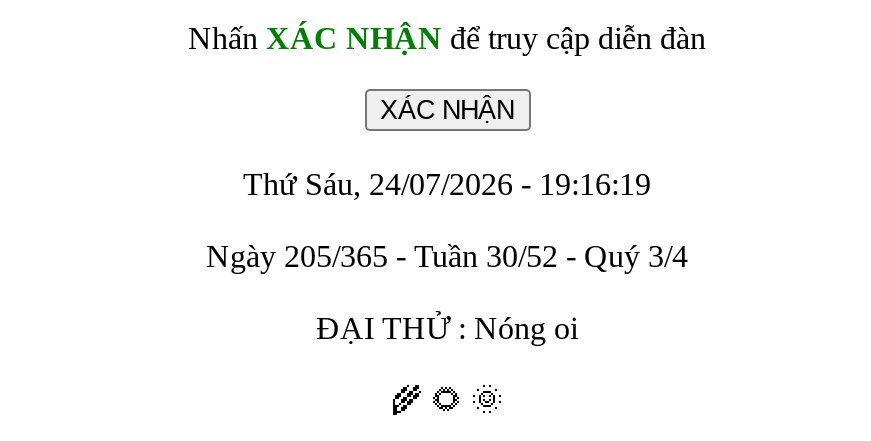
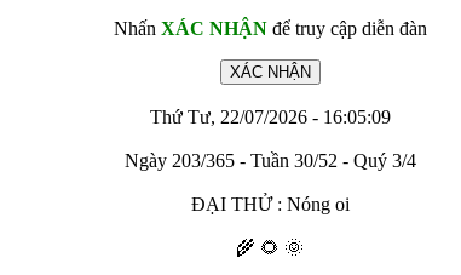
[243,167,651,201] Thứ Sáu, 24/07/2026 - 19:16:19 -> [149,107,390,127] Thứ Tư, 22/07/2026 - 16:05:09
[206,239,688,273] Ngày 205/365 - Tuần 30/52 - Quý 3/4 -> [124,150,416,171] Ngày 203/365 - Tuần 30/52 - Quý 3/4

